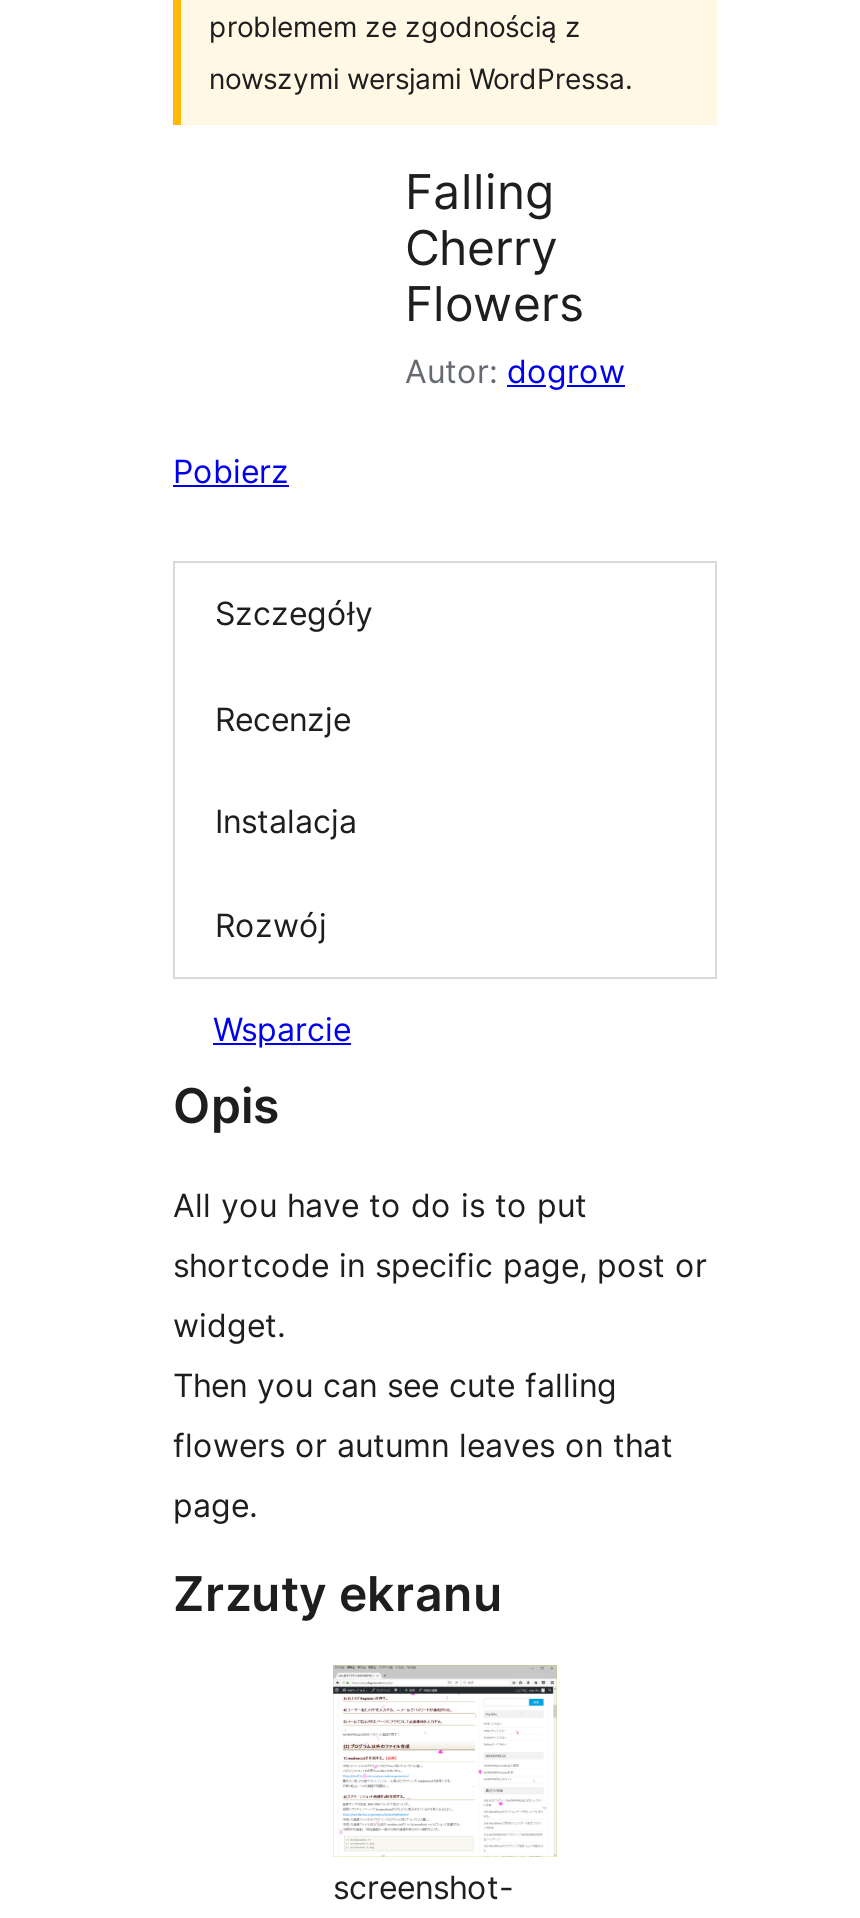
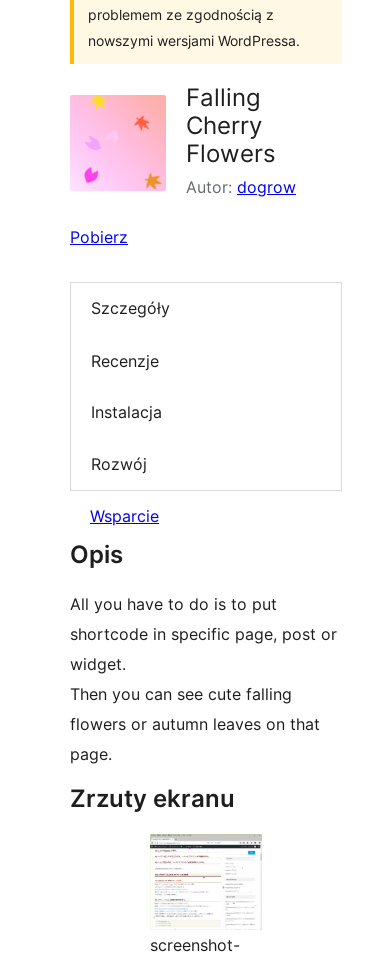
none -> [69,94,167,192] [image]

